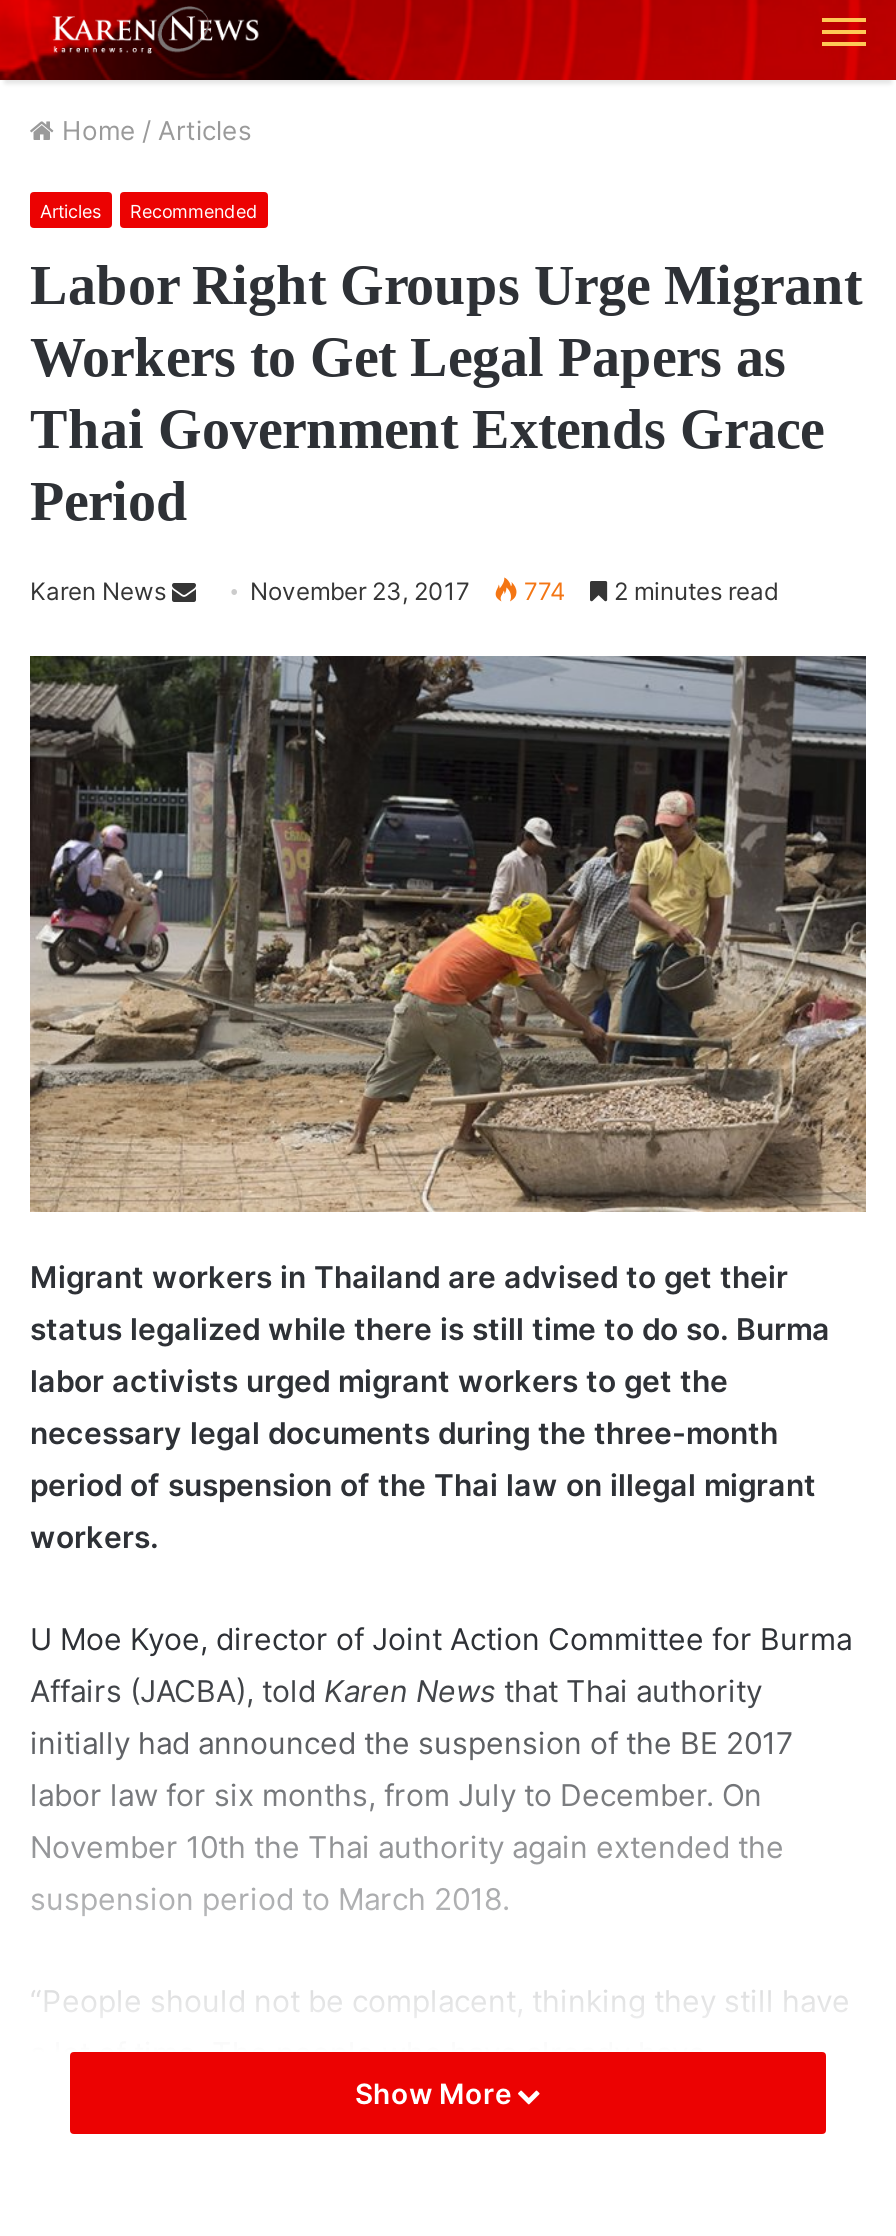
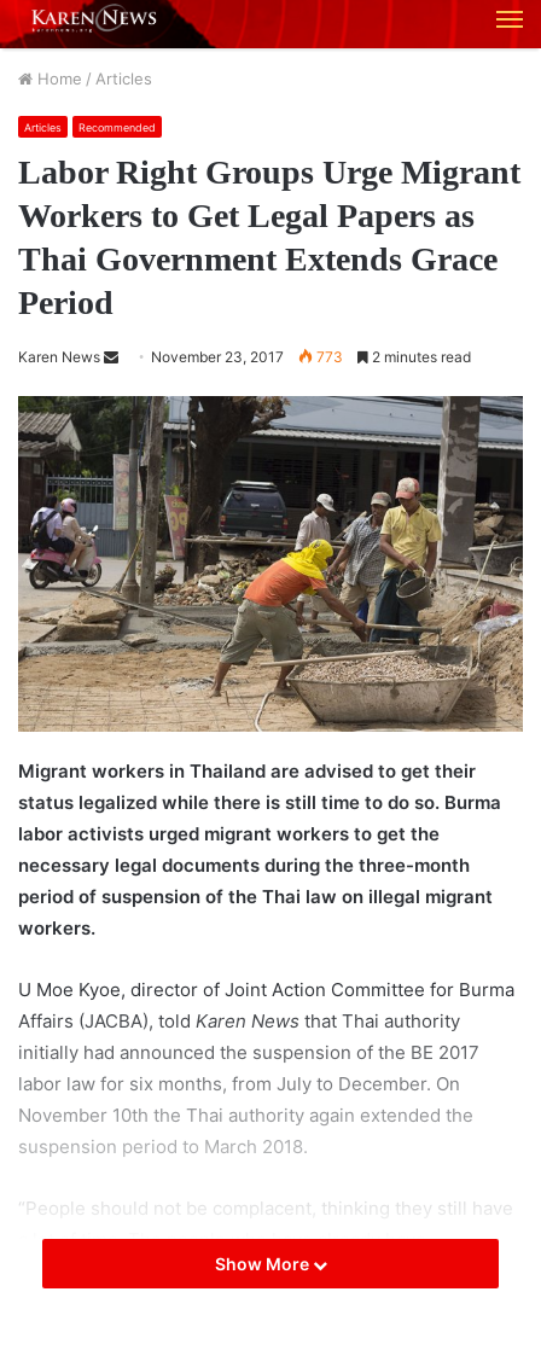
[518,575,566,605] 774 -> [313,347,343,366] 773

